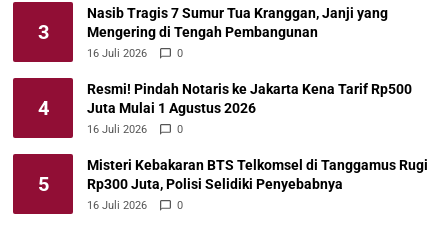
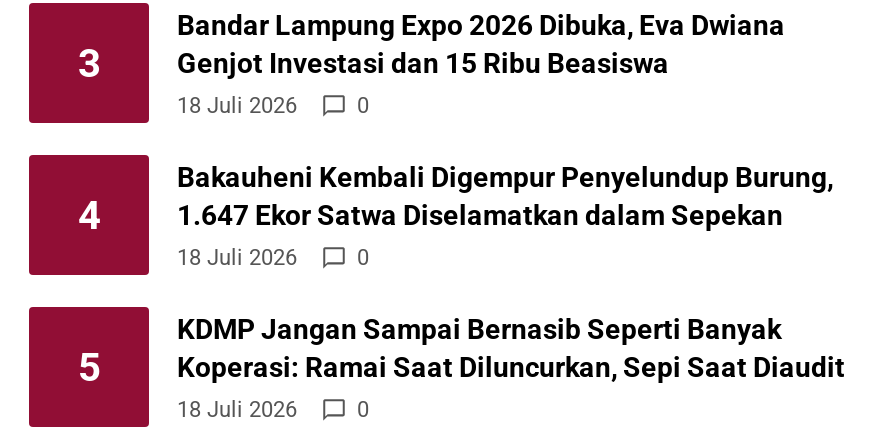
[87,5,388,60] Nasib Tragis 7 Sumur Tua Kranggan, Janji yang | Mengering di Tengah Pembangunan | 16 Juli 2026 -> [177,10,785,120] Bandar Lampung Expo 2026 Dibuka, Eva Dwiana | Genjot Investasi dan 15 Ribu Beasiswa | 18 Juli 2026
[87,81,412,136] Resmi! Pindah Notaris ke Jakarta Kena Tarif Rp500 | Juta Mulai 1 Agustus 2026 | 16 Juli 2026 -> [177,162,833,272] Bakauheni Kembali Digempur Penyelundup Burung, | 1.647 Ekor Satwa Diselamatkan dalam Sepekan | 18 Juli 2026
[87,157,428,212] Misteri Kebakaran BTS Telkomsel di Tanggamus Rugi | Rp300 Juta, Polisi Selidiki Penyebabnya | 16 Juli 2026 -> [177,314,845,424] KDMP Jangan Sampai Bernasib Seperti Banyak | Koperasi: Ramai Saat Diluncurkan, Sepi Saat Diaudit | 18 Juli 2026

